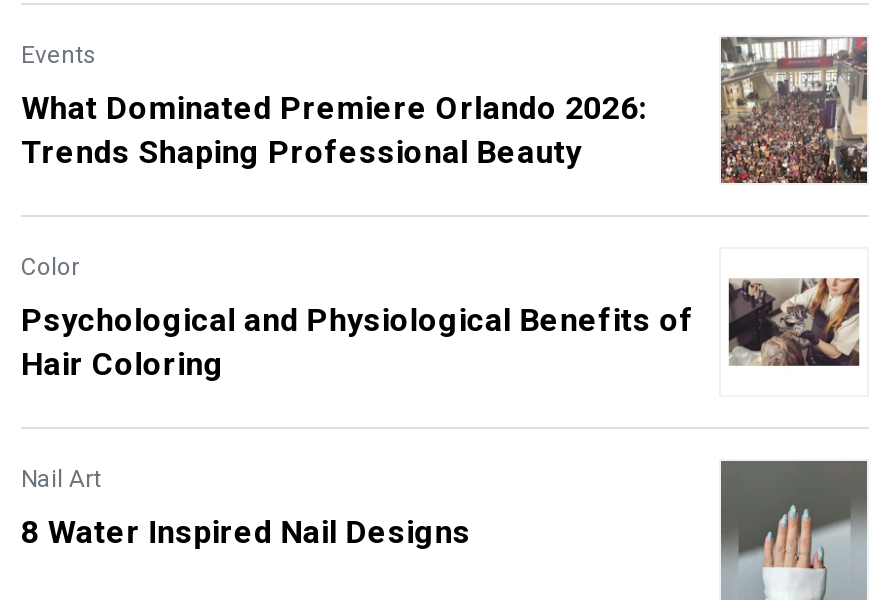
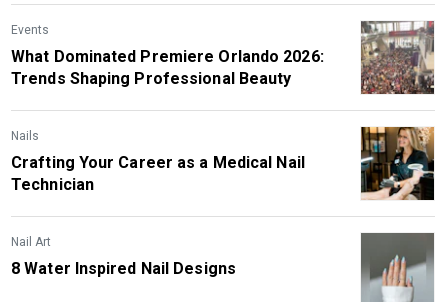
[21,253,79,281] Color -> [11,129,39,143] Nails
[721,250,867,396] [image] -> [360,126,435,201] [image]
[21,301,694,383] Psychological and Physiological Benefits of | Hair Coloring -> [11,153,305,194] Crafting Your Career as a Medical Nail | Technician

